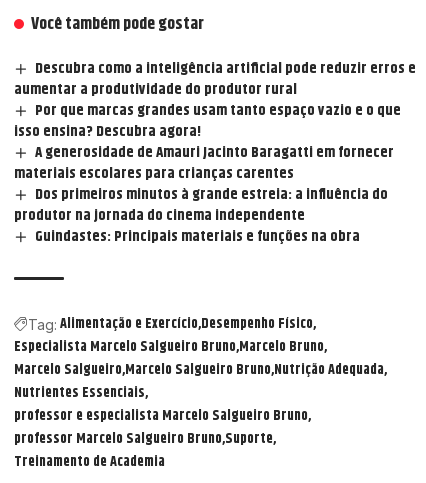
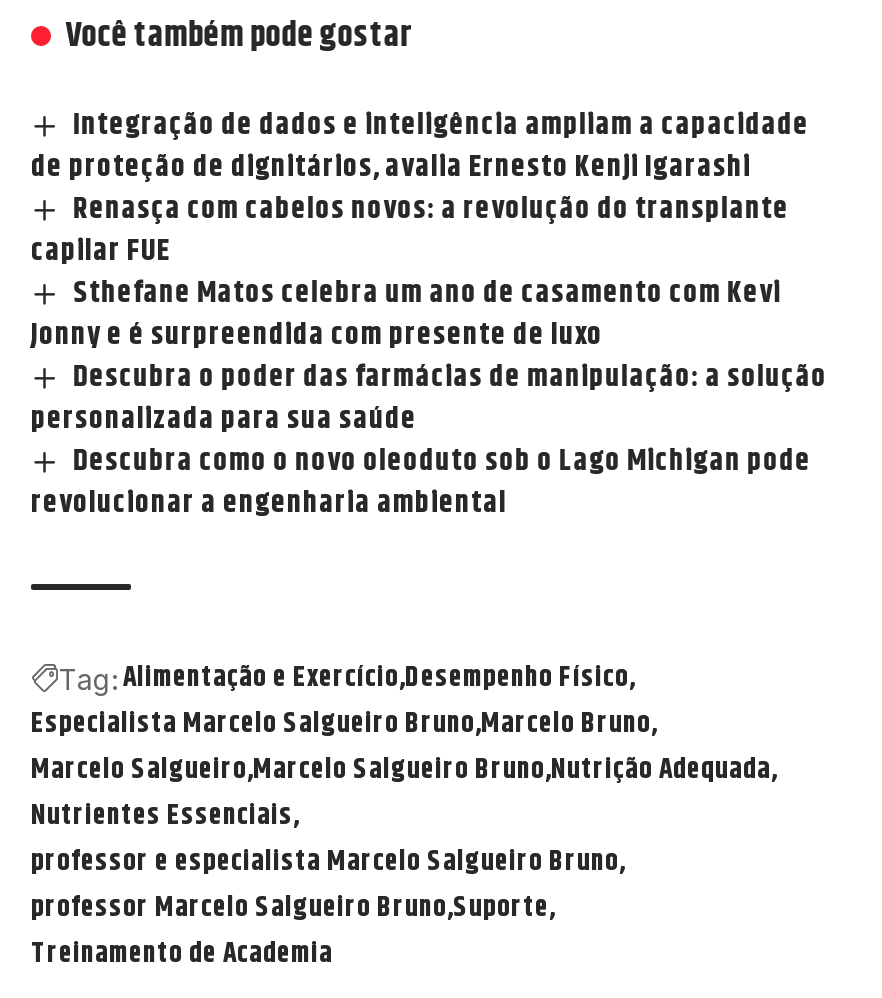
[14,57,416,248] Descubra como a inteligência artificial pode reduzir erros e | aumentar a produtividade do produtor rural | Por que marcas grandes usam tanto espaço vazio e o que | isso ensina? Descubra agora! | A generosidade de Amauri Jacinto Baragatti em fornecer | materiais escolares para crianças carentes | Dos primeiros minutos à grande estreia: a influência do | produtor na jornada do cinema independente | Guindastes: Principais materiais e funções na obra -> [31,103,827,527] Integração de dados e inteligência ampliam a capacidade | de proteção de dignitários, avalia Ernesto Kenji Igarashi | Renasça com cabelos novos: a revolução do transplante | capilar FUE | Sthefane Matos celebra um ano de casamento com Kevi | Jonny e é surpreendida com presente de luxo | Descubra o poder das farmácias de manipulação: a solução | personalizada para sua saúde | Descubra como o novo oleoduto sob o Lago Michigan pode | revolucionar a engenharia ambiental

